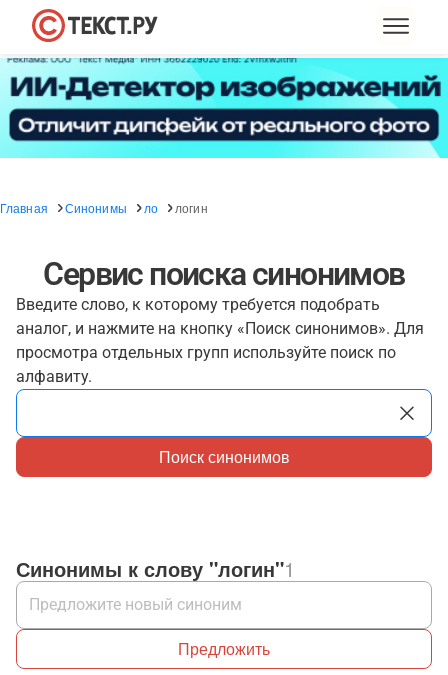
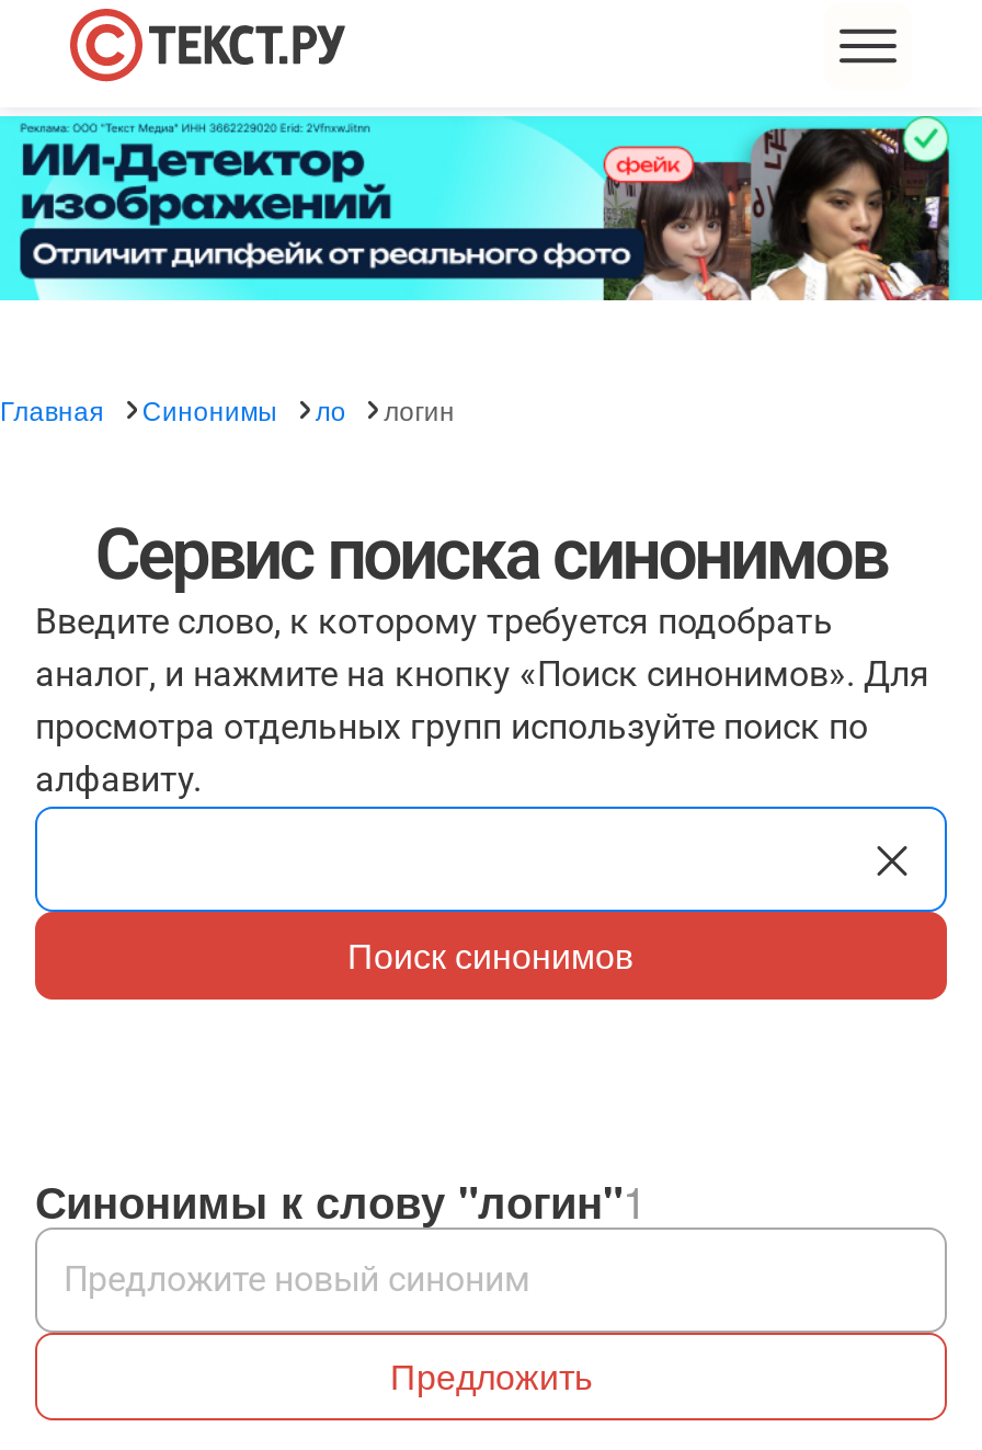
[3,57,442,159] [image] -> [7,114,962,302] [image]

